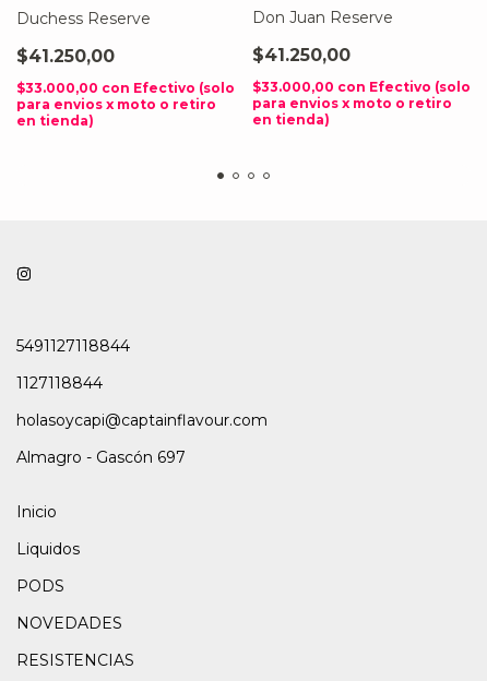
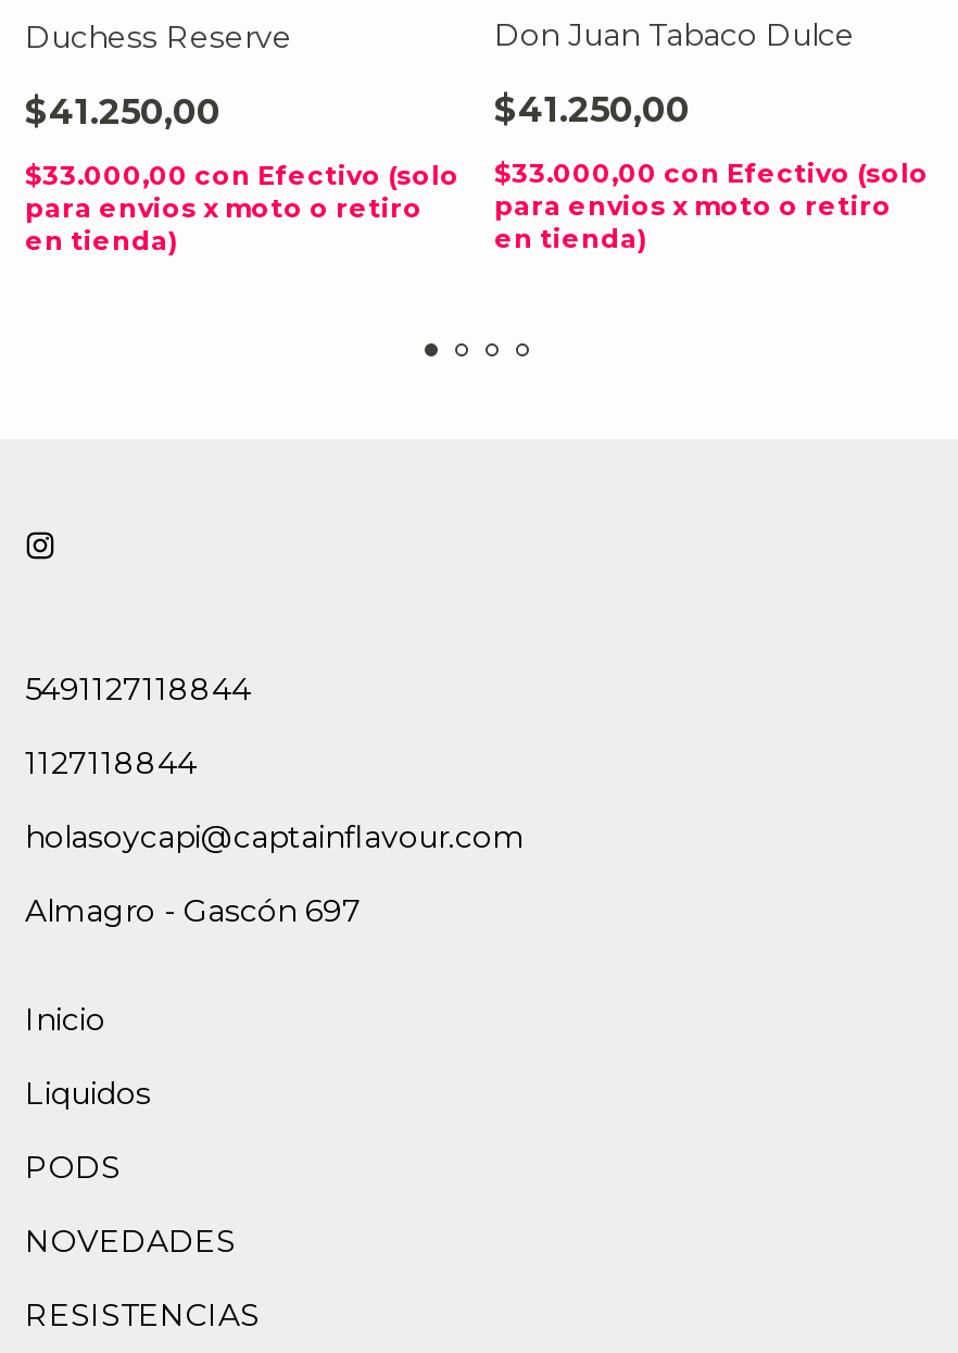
[252,8,393,27] Don Juan Reserve -> [494,15,855,54] Don Juan Tabaco Dulce

